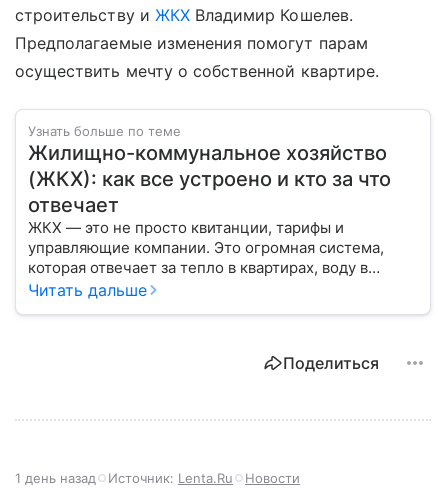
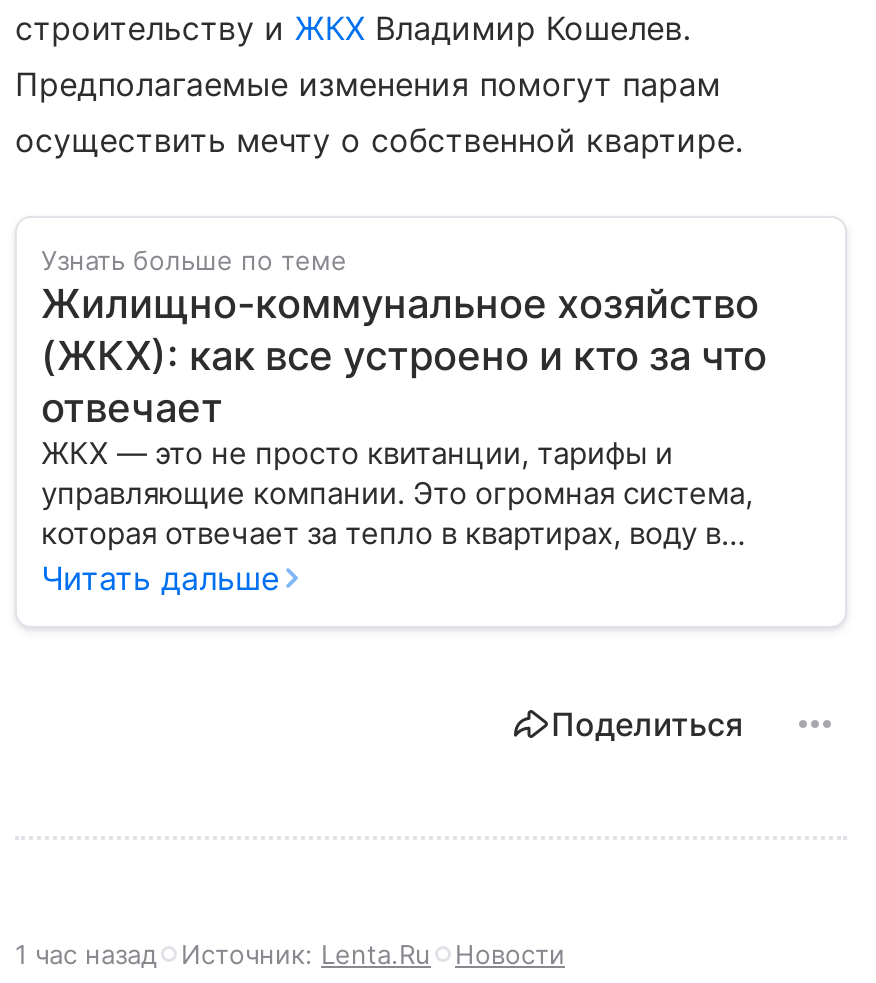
[15,470,300,486] 1 день назад Источник: Lenta.Ru Новости -> [15,939,565,971] 1 час назад Источник: Lenta.Ru Новости

